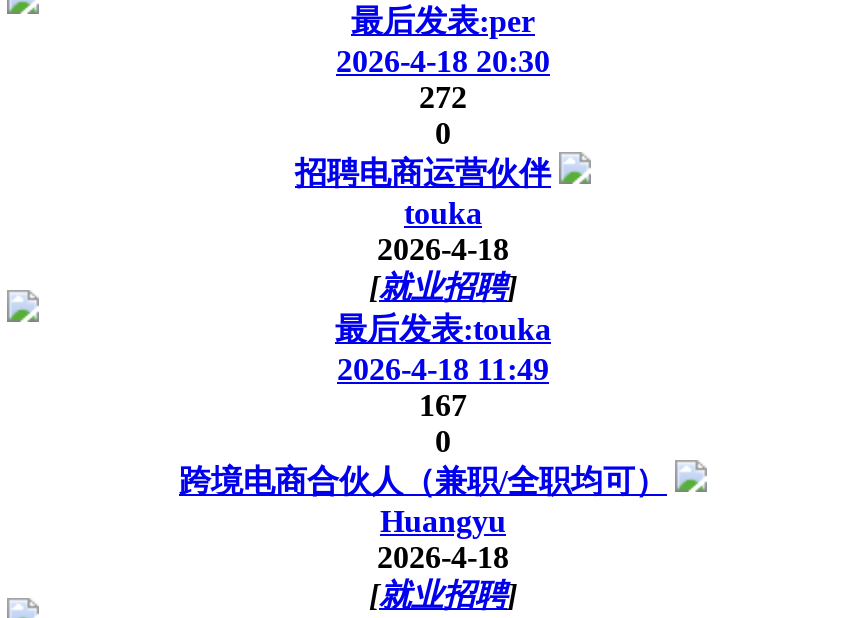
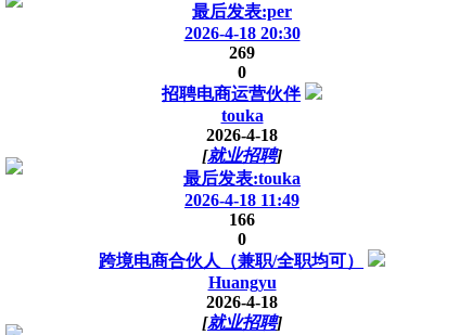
[419,81,467,115] 272 -> [229,44,255,62] 269
[419,389,467,423] 167 -> [229,211,255,229] 166

